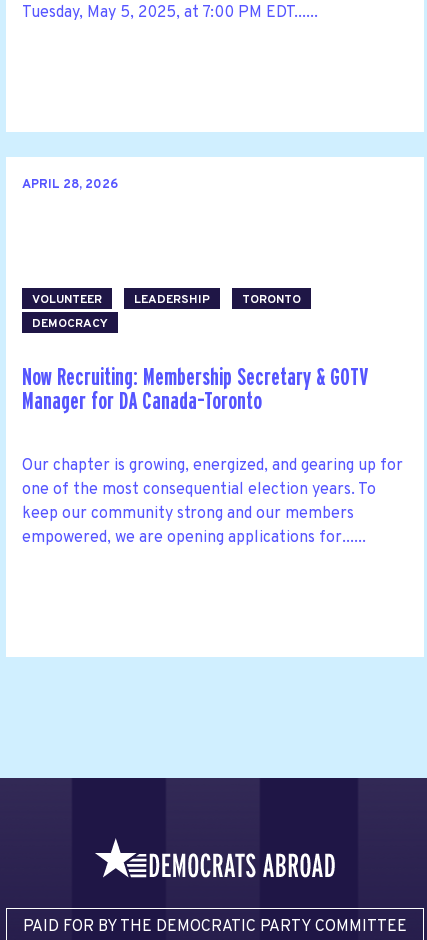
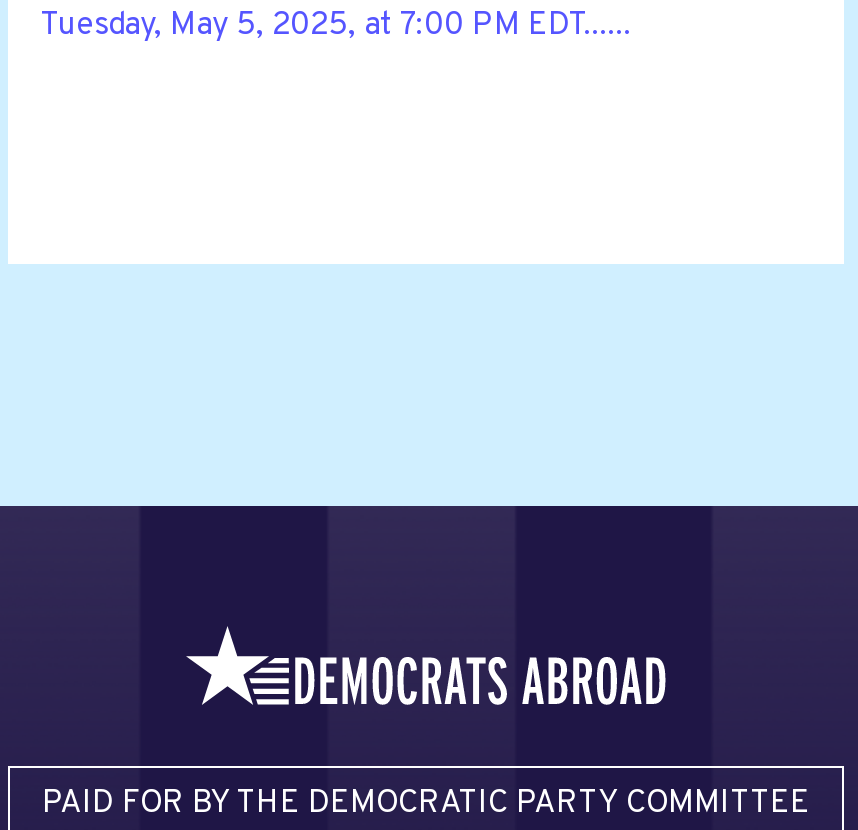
[22,177,118,193] APRIL 28, 2026 -> none
[22,292,403,548] VOLUNTEER | LEADERSHIP | TORONTO | DEMOCRACY | Now Recruiting: Membership Secretary & GOTV | Manager for DA Canada–Toronto | Our chapter is growing, energized, and gearing up for | one of the most consequential election years. To | keep our community strong and our members | empowered, we are opening applications for...... -> none

